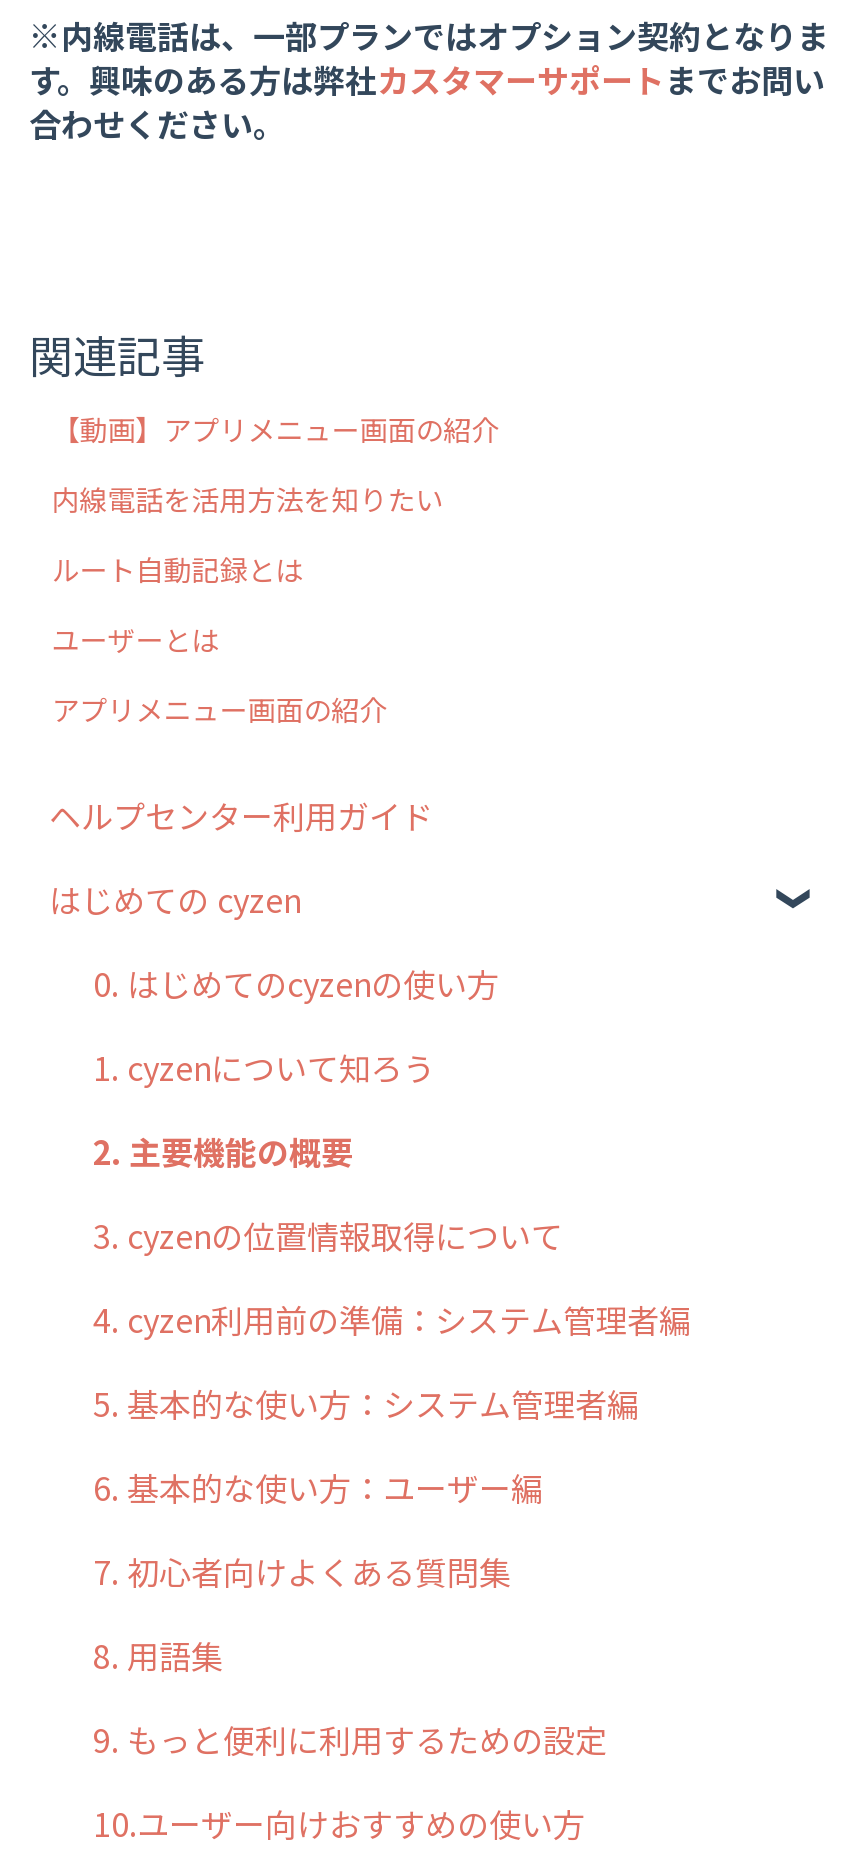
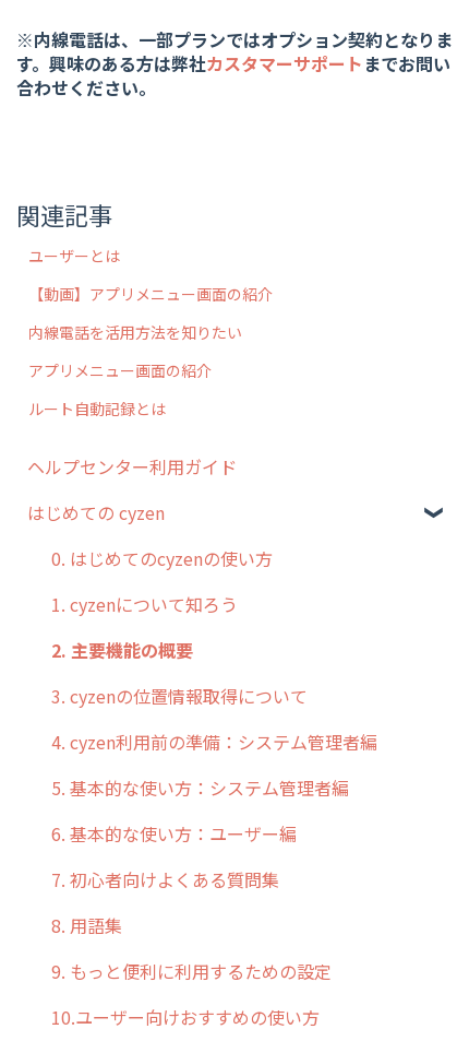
moved [51,409,499,519] -> [29,282,273,343]: 【動画】アプリメニュー画面の紹介 | 内線電話を活用方法を知りたい
moved [51,549,303,589] -> [29,397,166,419]: ルート自動記録とは
moved [51,619,219,659] -> [29,244,120,266]: ユーザーとは
moved [51,689,387,729] -> [29,359,212,381]: アプリメニュー画面の紹介

